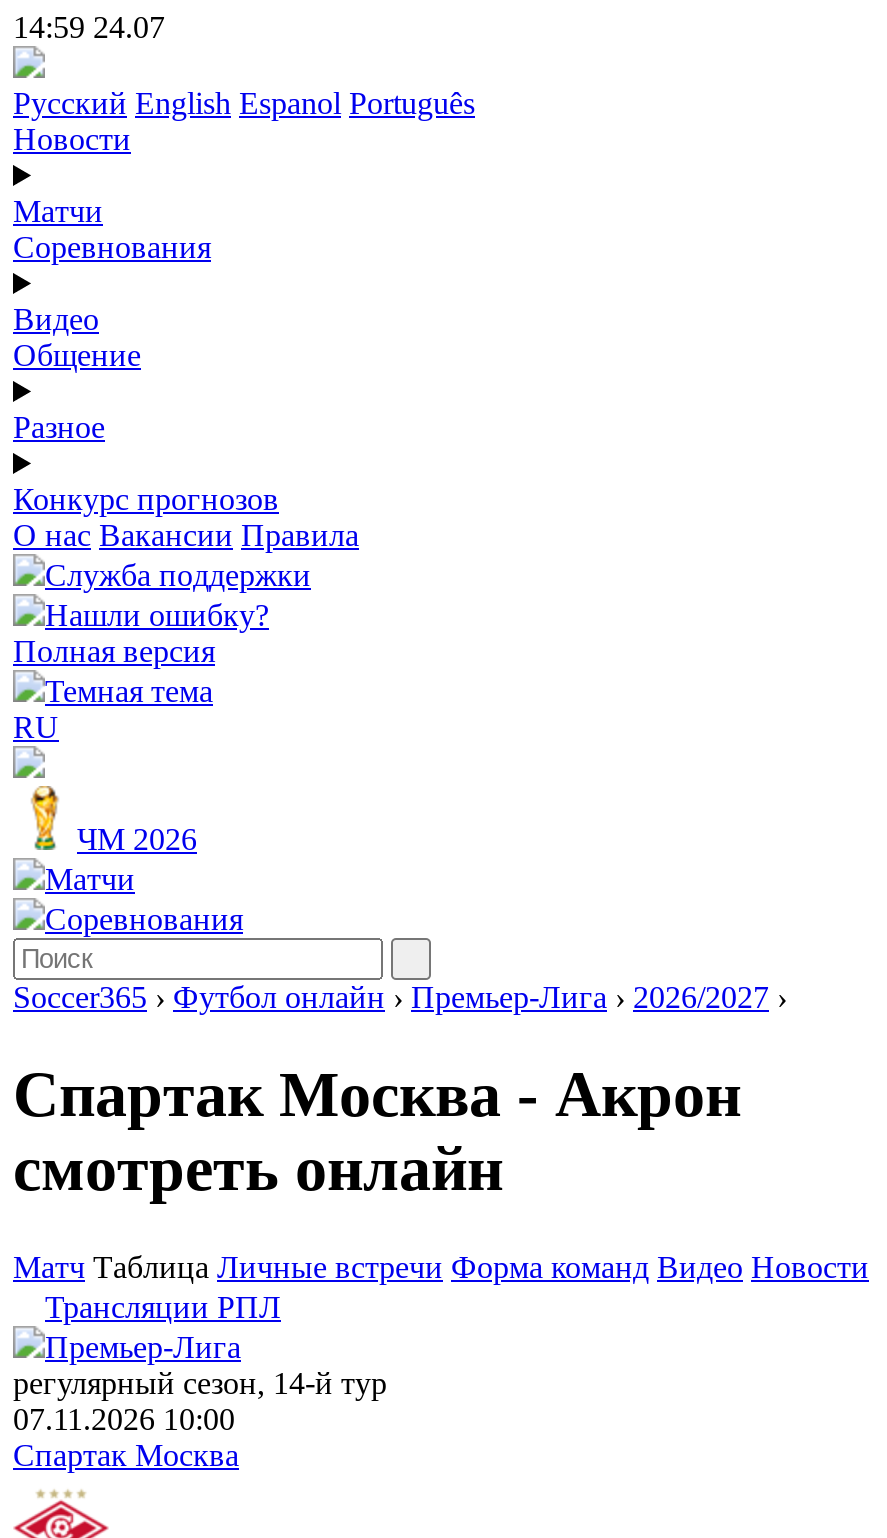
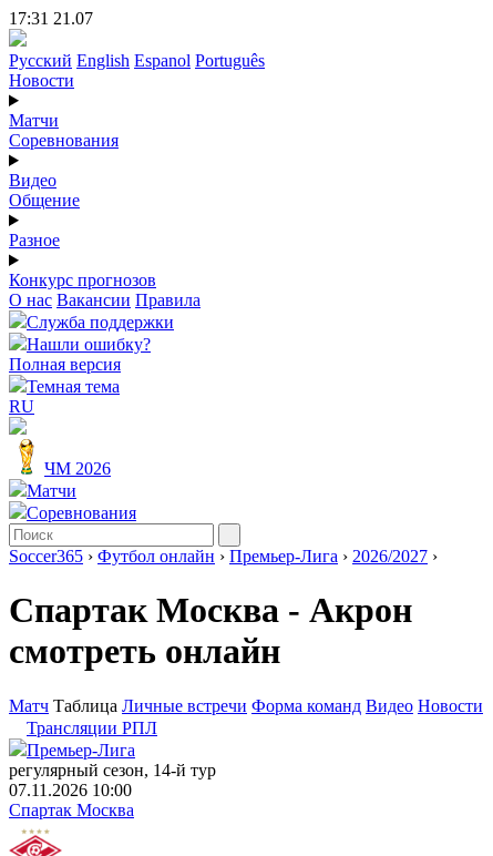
[13,10,165,44] 14:59 24.07 -> [9,9,93,28] 17:31 21.07

